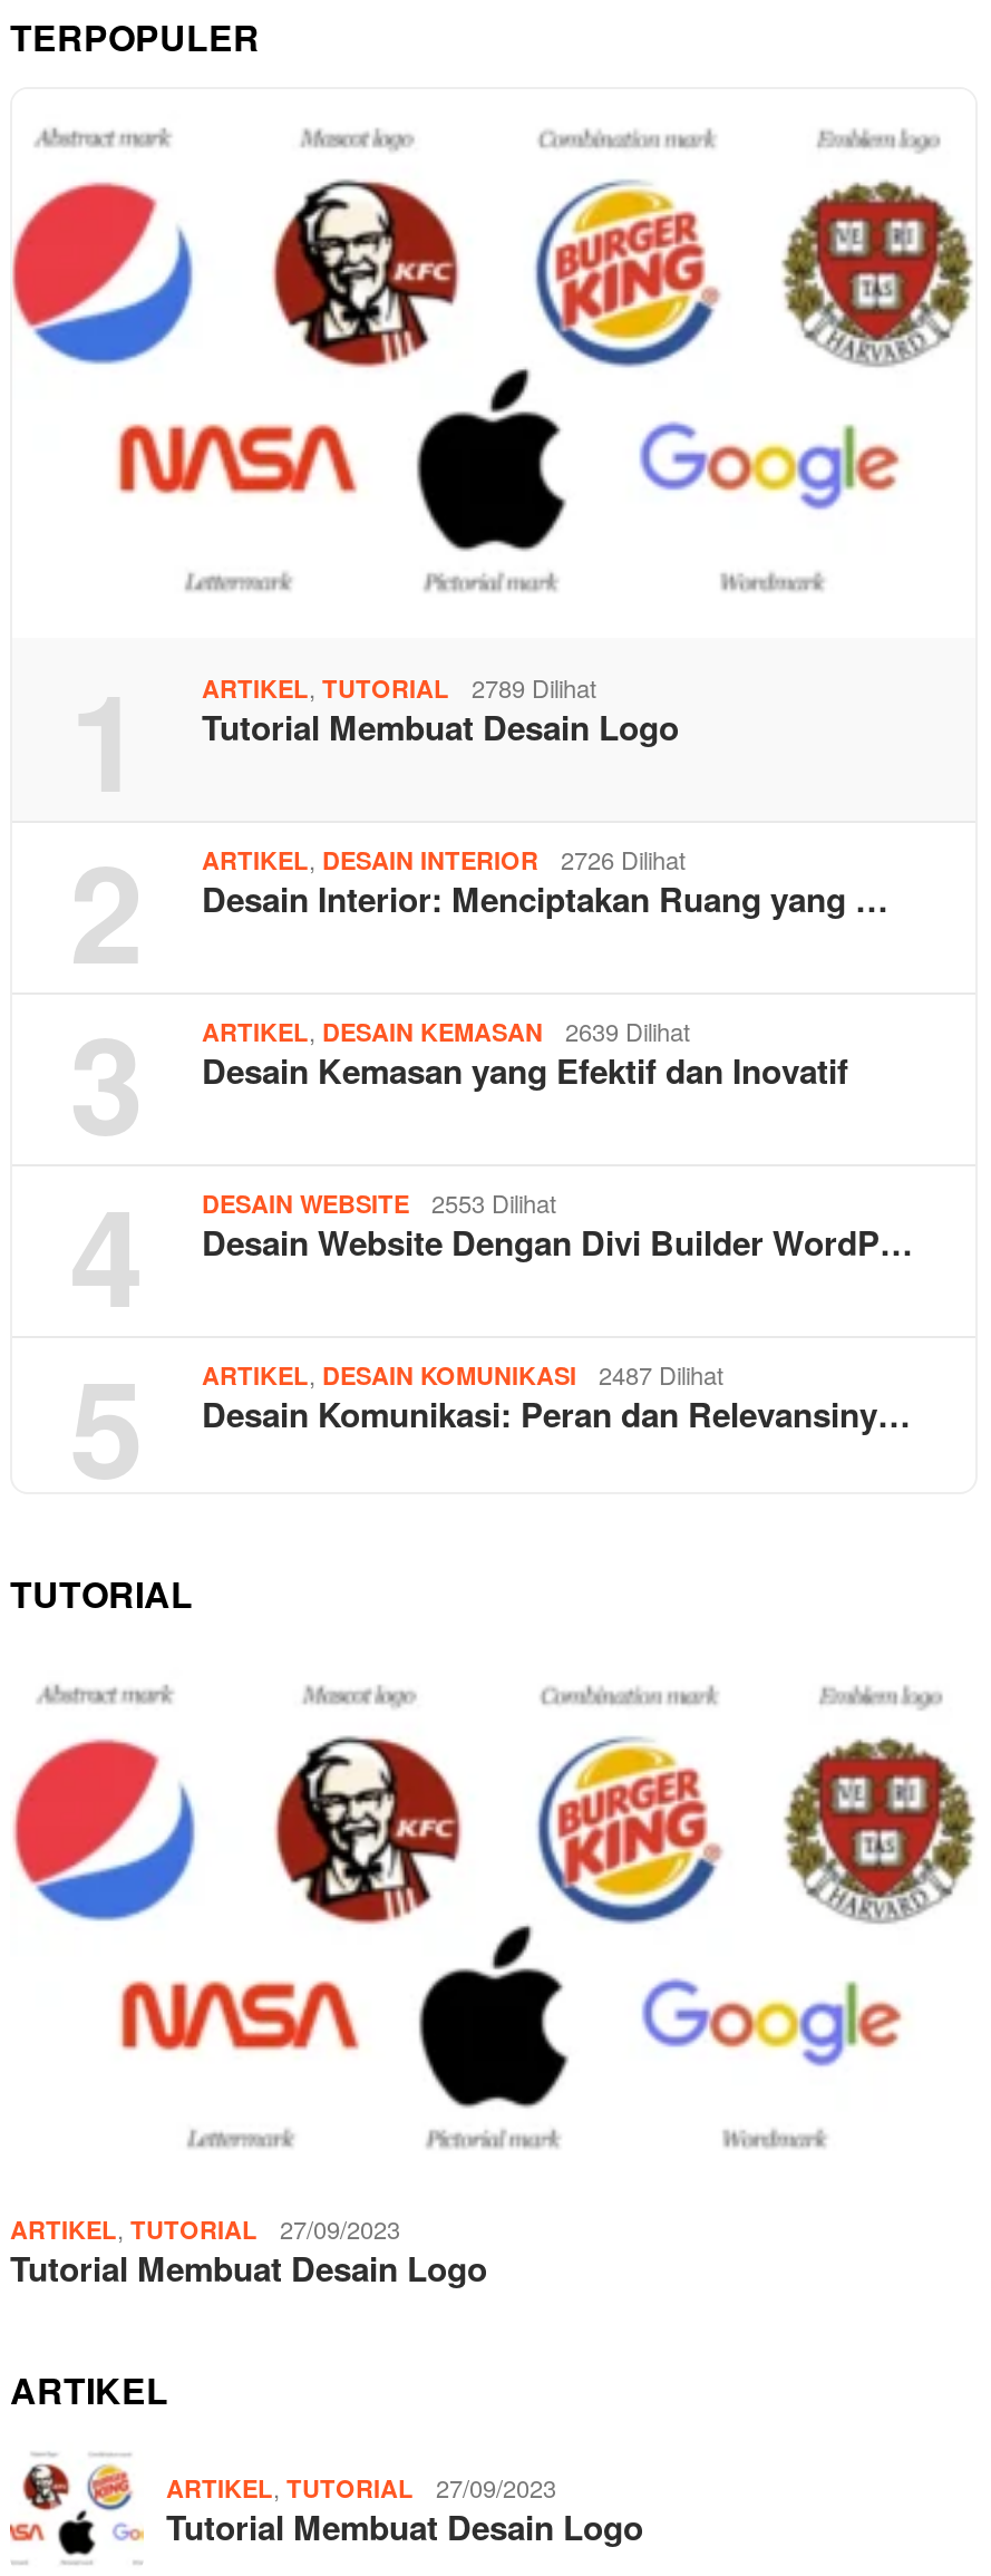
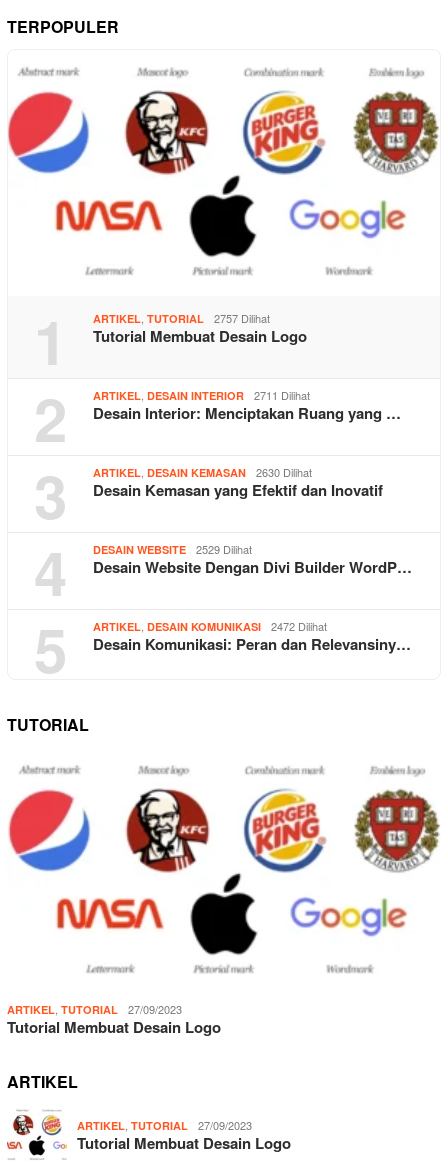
[472,669,596,705] 2789 Dilihat -> [214,310,270,326] 2757 Dilihat
[561,841,686,877] 2726 Dilihat -> [254,387,310,403] 2711 Dilihat
[565,1013,690,1048] 2639 Dilihat -> [256,464,312,480] 2630 Dilihat
[202,1185,556,1220] DESAIN WEBSITE 2553 Dilihat -> [93,541,252,557] DESAIN WEBSITE 2529 Dilihat
[599,1356,723,1392] 2487 Dilihat -> [271,618,327,634] 2472 Dilihat

